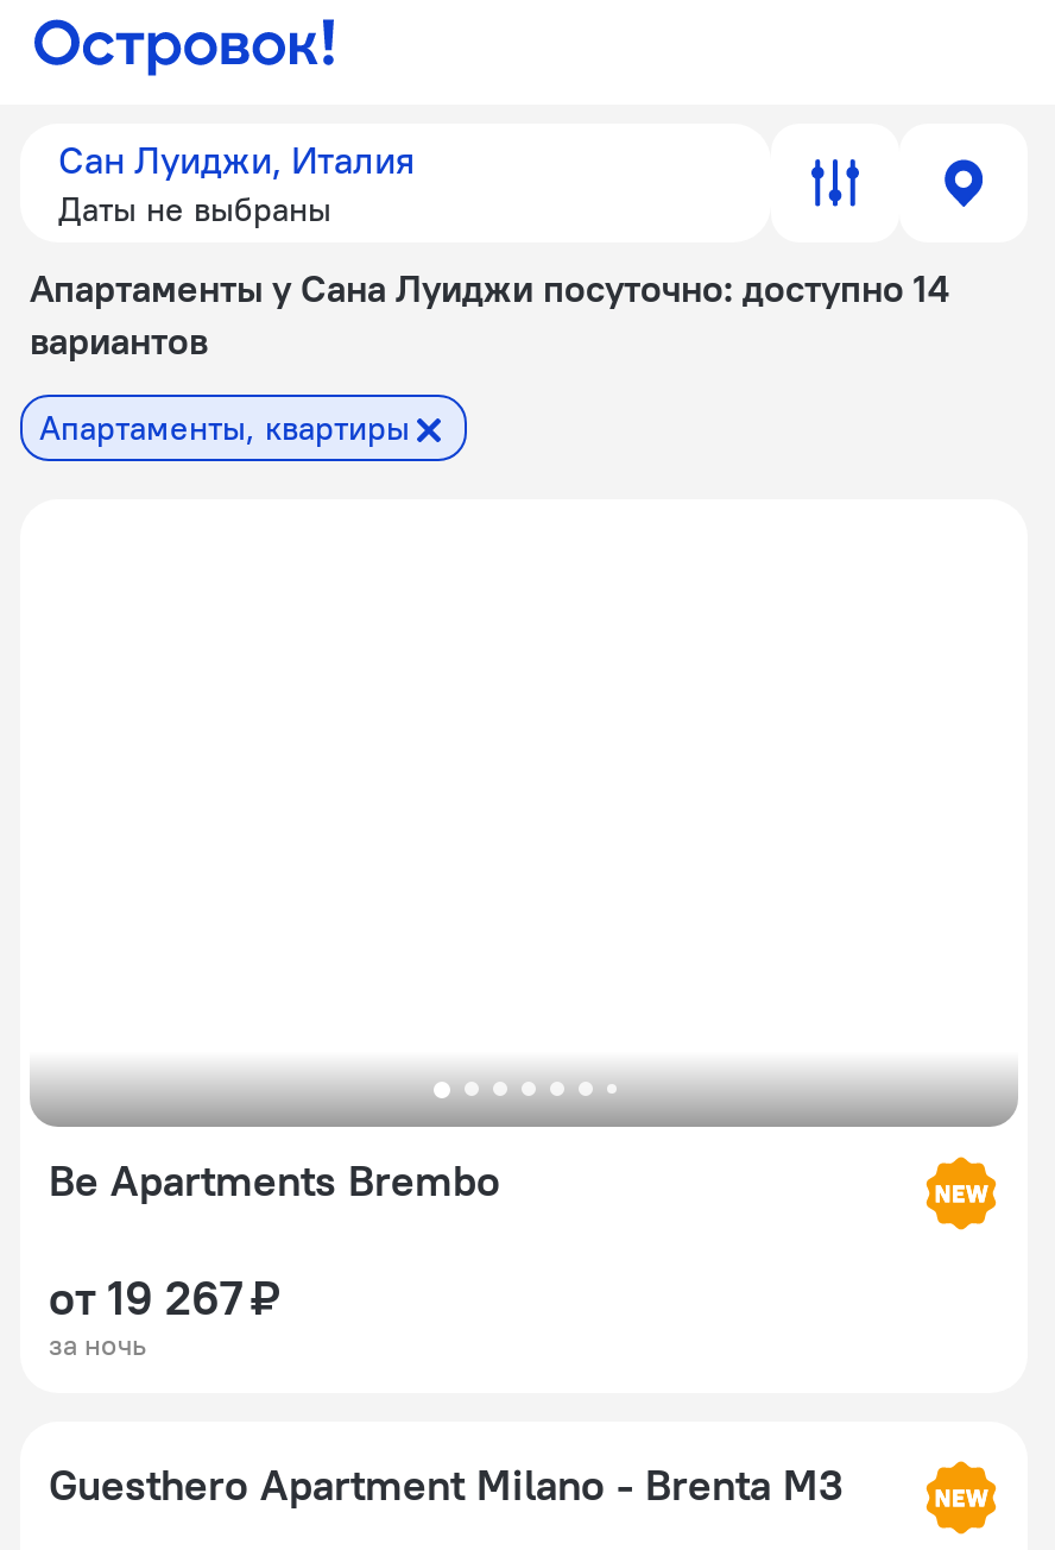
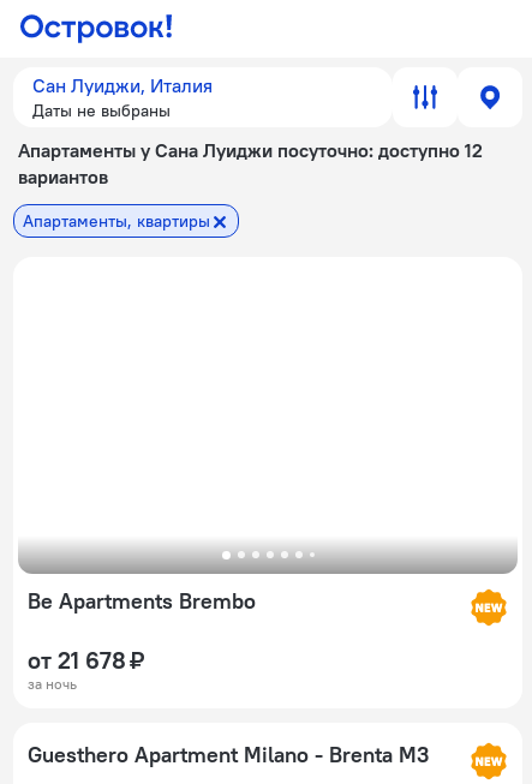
[30,264,949,311] Апартаменты у Сана Луиджи посуточно: доступно 14 -> [18,138,483,162] Апартаменты у Сана Луиджи посуточно: доступно 12
[49,1267,279,1327] от 19 267 ₽ -> [28,645,144,675] от 21 678 ₽

